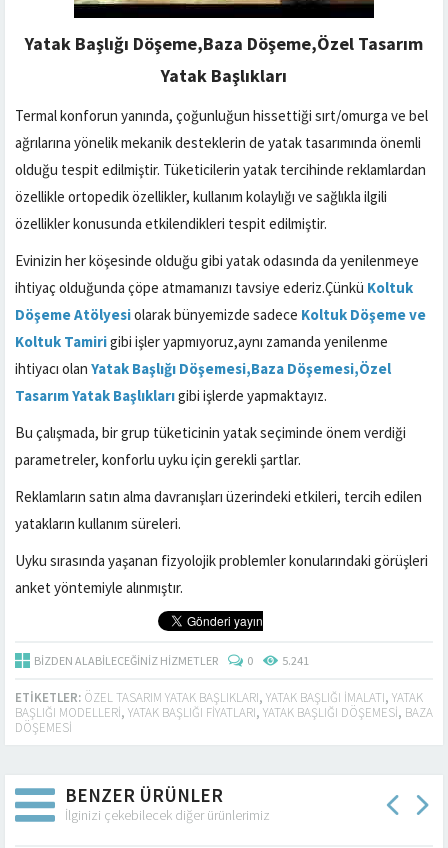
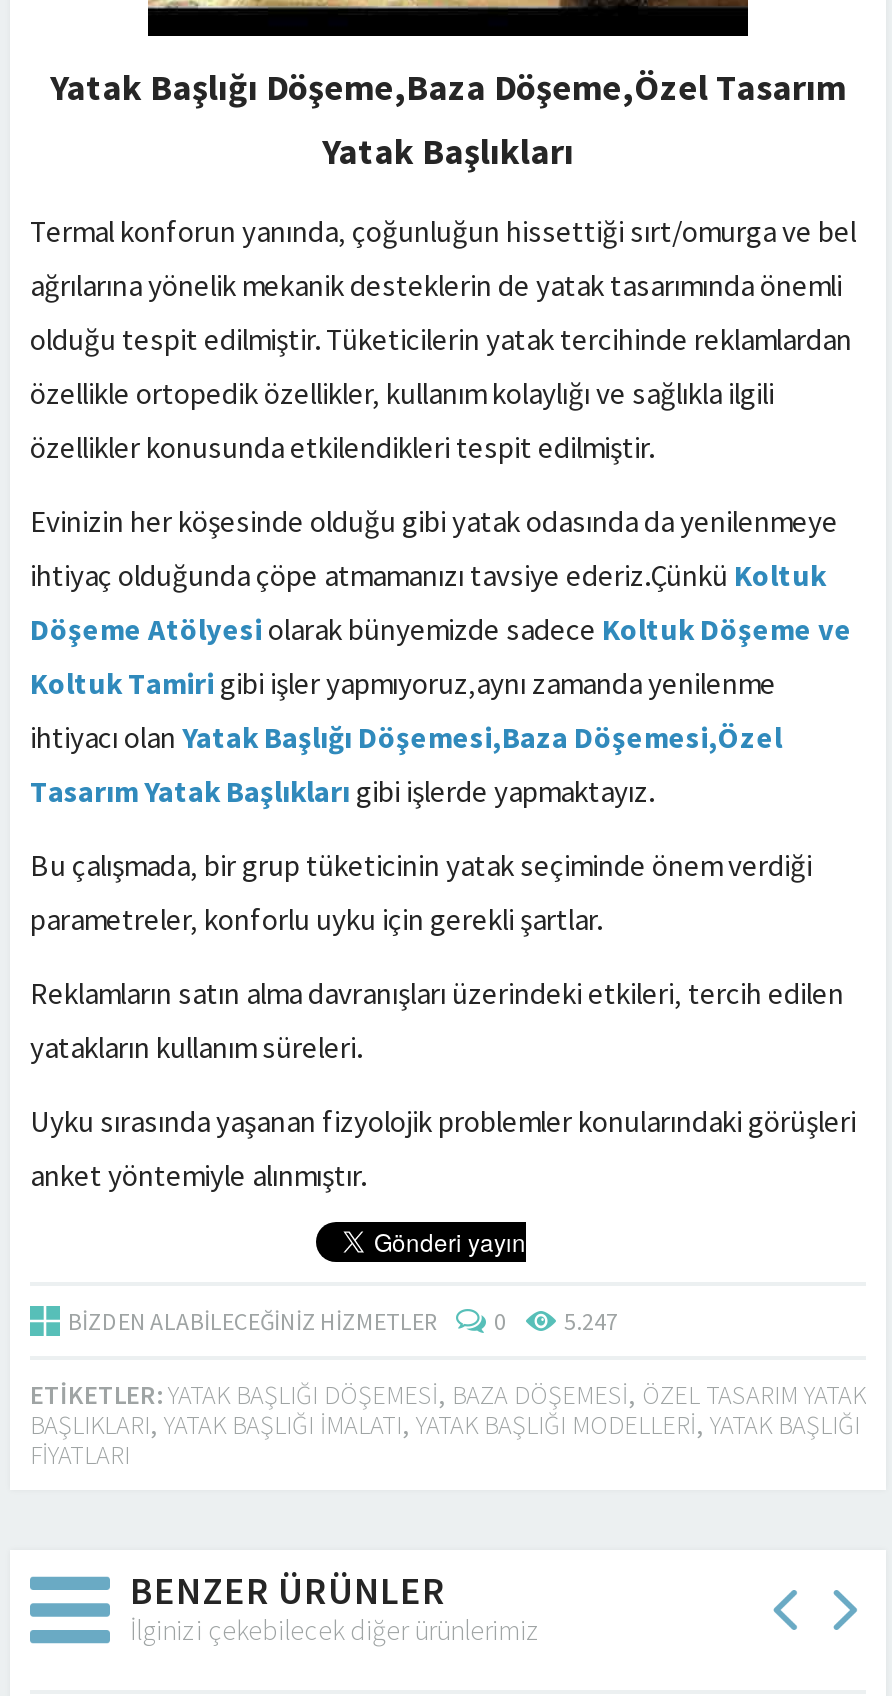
[34,653,309,668] BİZDEN ALABİLECEĞİNİZ HİZMETLER 0 5.241 -> [68,1306,618,1336] BİZDEN ALABİLECEĞİNİZ HİZMETLER 0 5.247
[15,689,433,736] ETIKETLER: ÖZEL TASARIM YATAK BAŞLIKLARI, YATAK BAŞLIĞI İMALATI, YATAK | BAŞLIĞI MODELLERI, YATAK BAŞLIĞI FIYATLARI, YATAK BAŞLIĞI DÖŞEMESI, BAZA | DÖŞEMESI -> [30,1378,866,1472] ETIKETLER: YATAK BAŞLIĞI DÖŞEMESI, BAZA DÖŞEMESI, ÖZEL TASARIM YATAK | BAŞLIKLARI, YATAK BAŞLIĞI İMALATI, YATAK BAŞLIĞI MODELLERI, YATAK BAŞLIĞI | FIYATLARI

